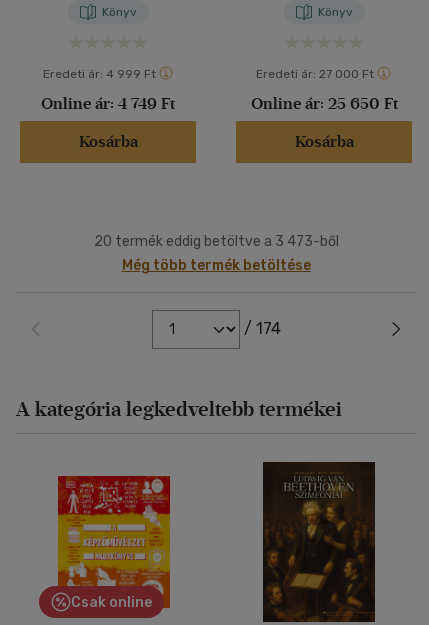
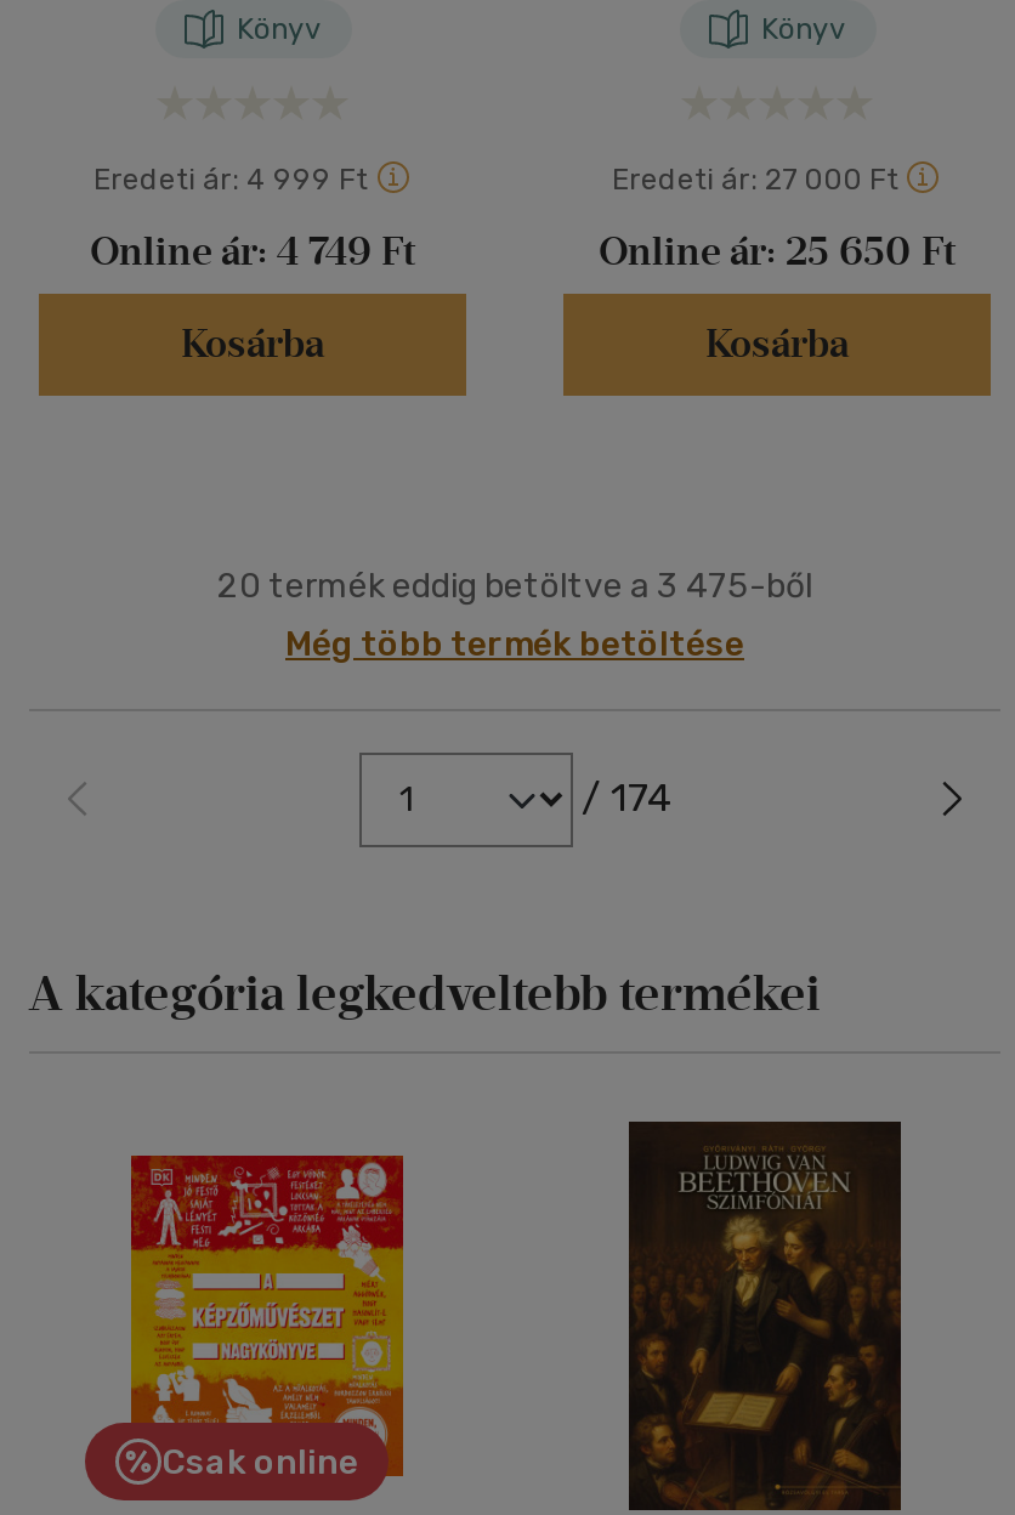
[93,233,338,250] 20 termék eddig betöltve a 3 473-ből -> [217,566,812,607] 20 termék eddig betöltve a 3 475-ből

